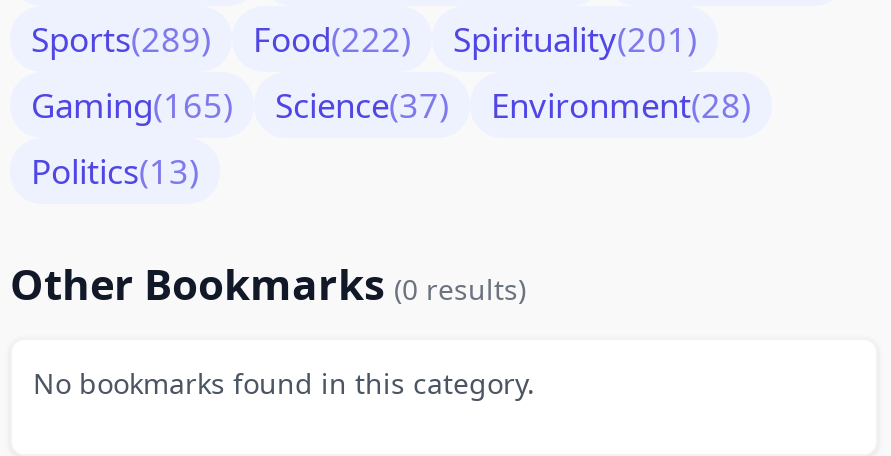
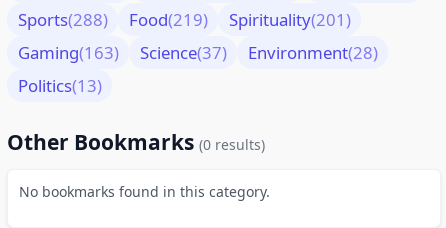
[31,15,211,61] Sports(289) -> [17,7,107,30] Sports(288)
[253,15,411,61] Food(222) -> [128,7,207,30] Food(219)
[31,81,751,127] Gaming(165) Science(37) Environment(28) -> [17,40,377,63] Gaming(163) Science(37) Environment(28)

